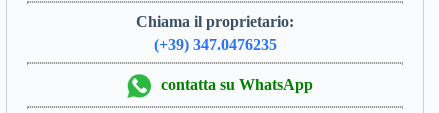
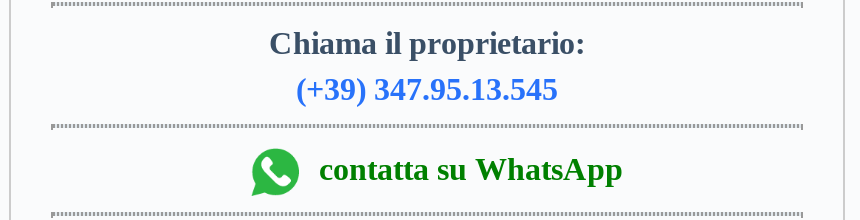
[153,36,276,53] (+39) 347.0476235 -> [296,73,558,107] (+39) 347.95.13.545

